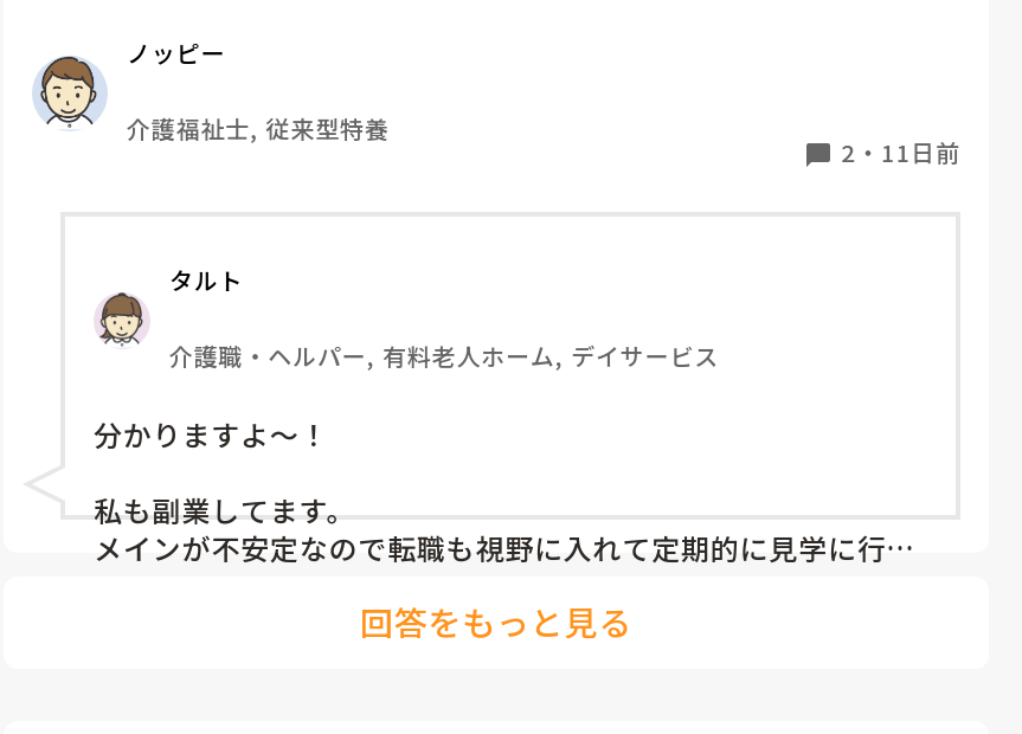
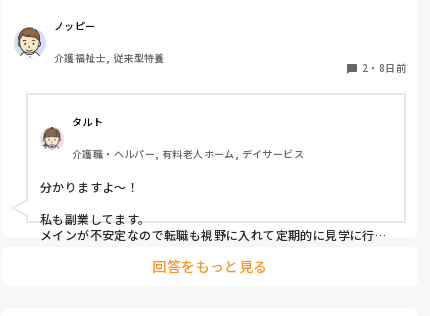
[841,133,960,169] 2・11日前 -> [362,60,406,75] 2・8日前

